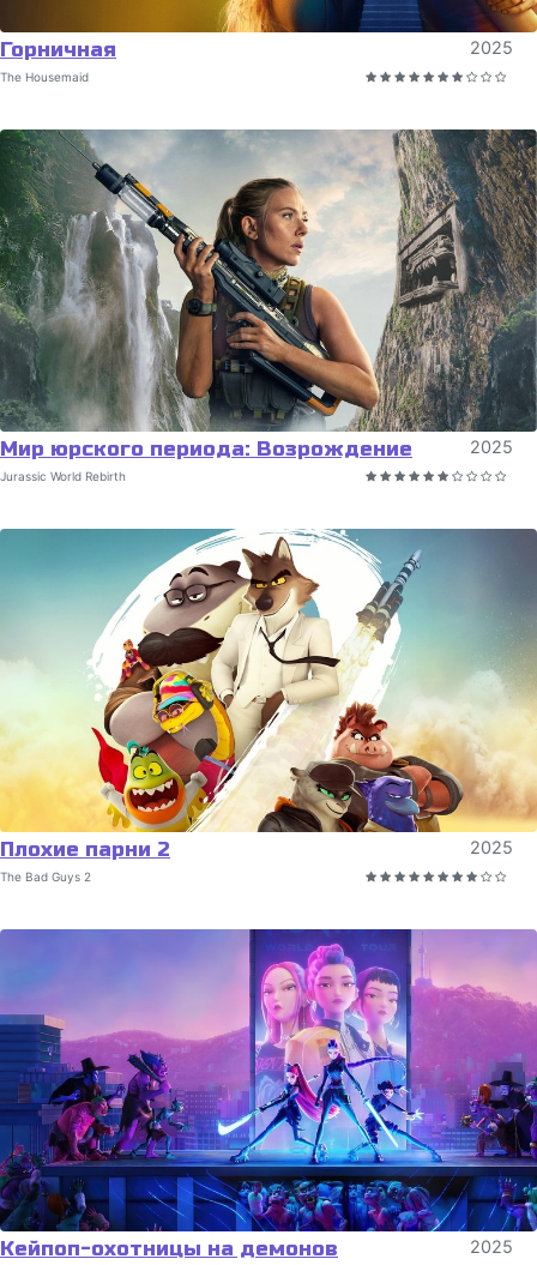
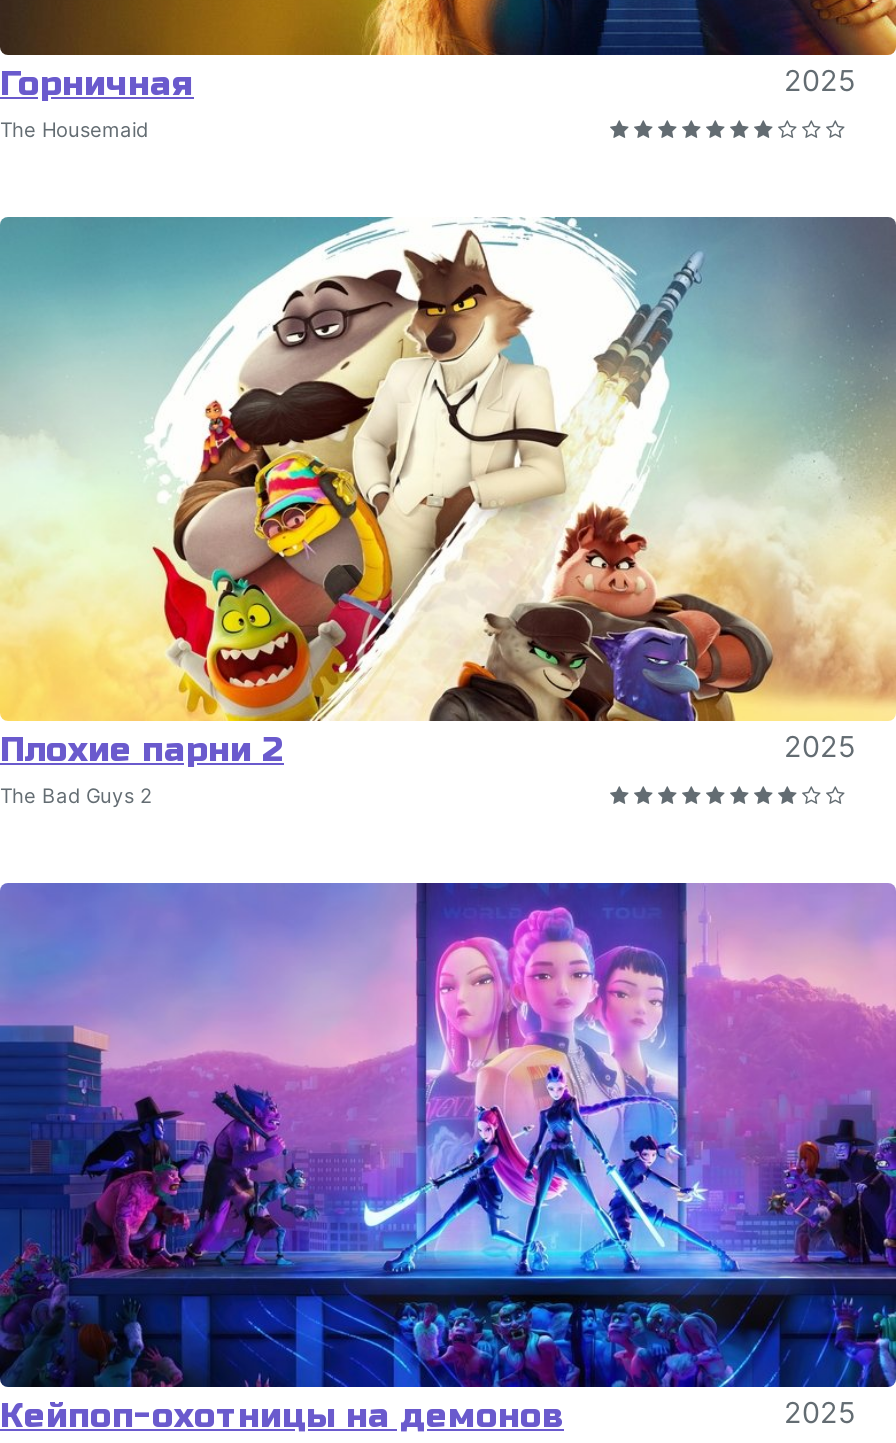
[0,128,533,484] [image] | Мир юрского периода: Возрождение | 2025 | Jurassic World Rebirth -> none

